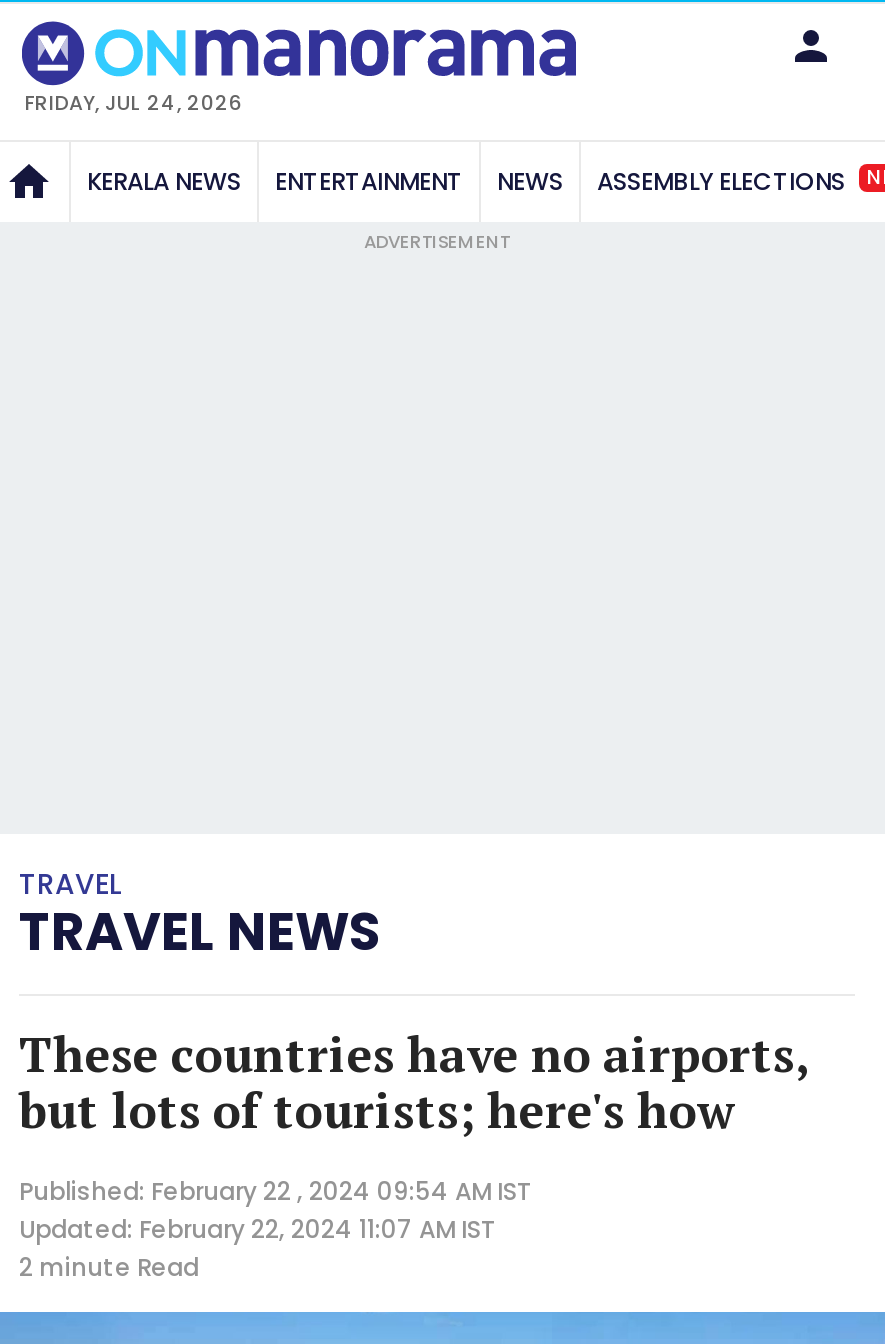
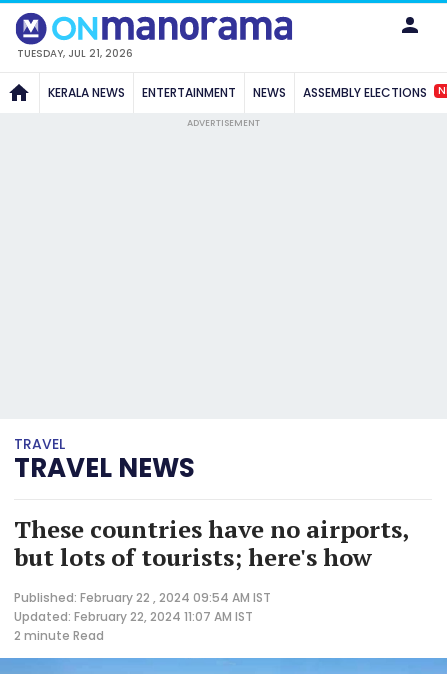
[25,87,243,117] FRIDAY, JUL 24, 2026 -> [17,46,133,61] TUESDAY, JUL 21, 2026

